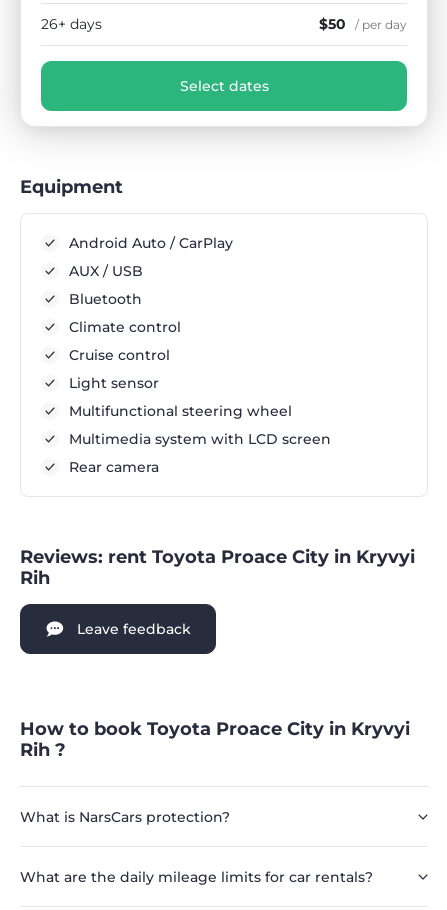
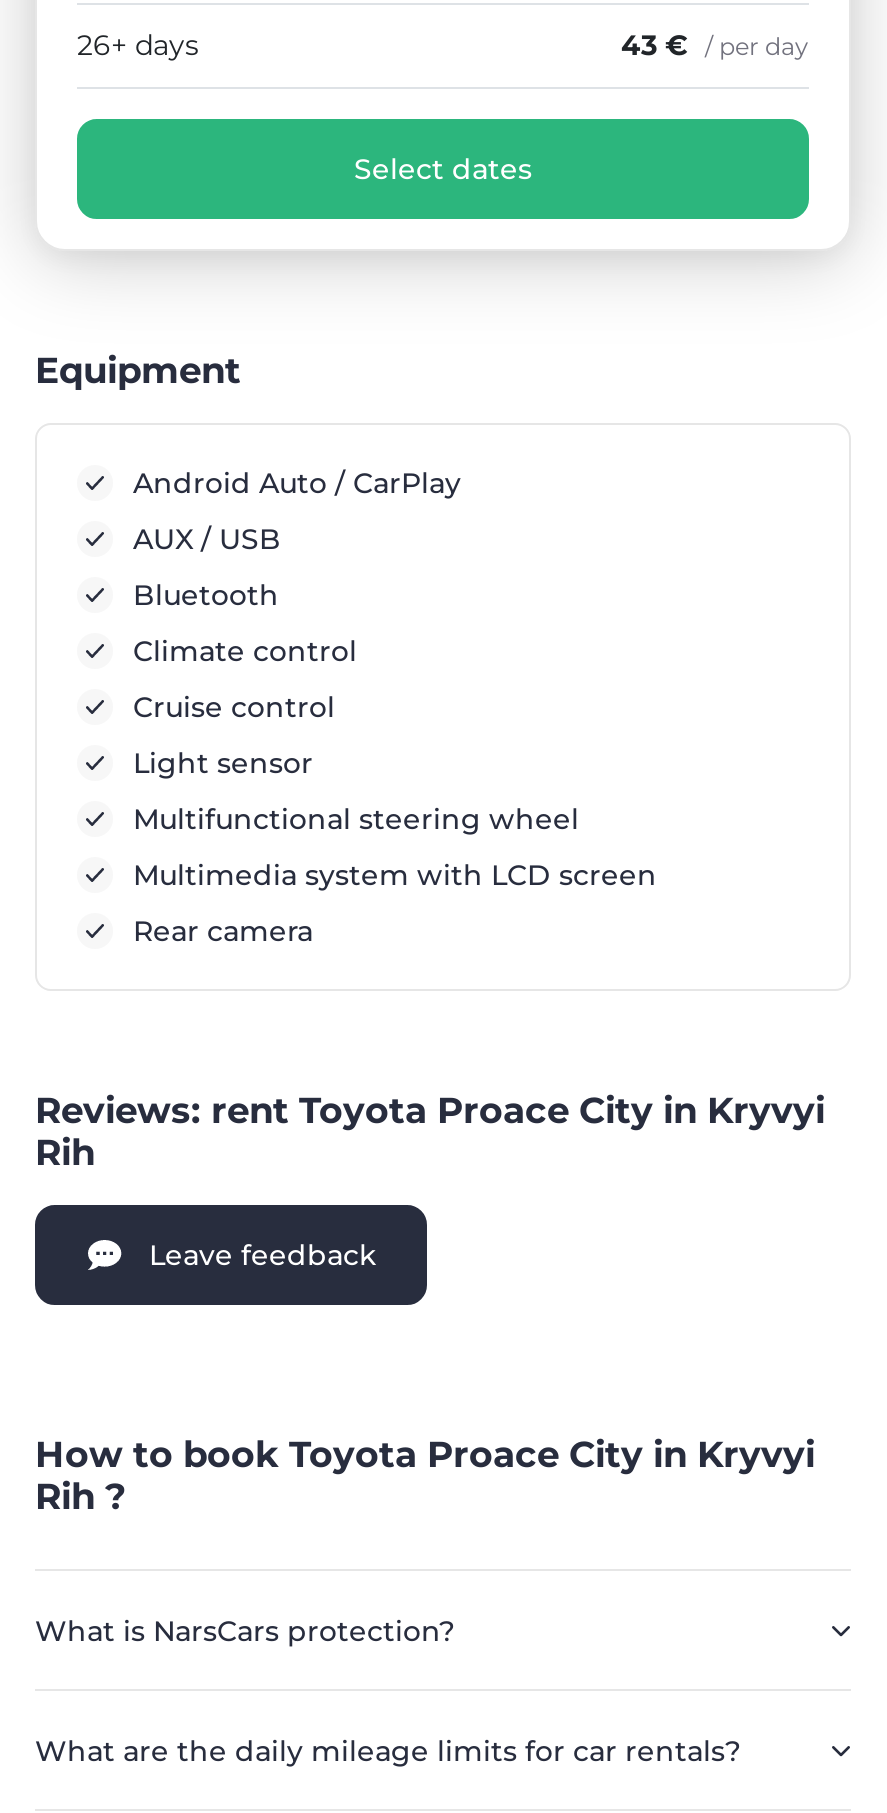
[319,15,407,33] $50 / per day -> [621,27,809,63] 43 € / per day

